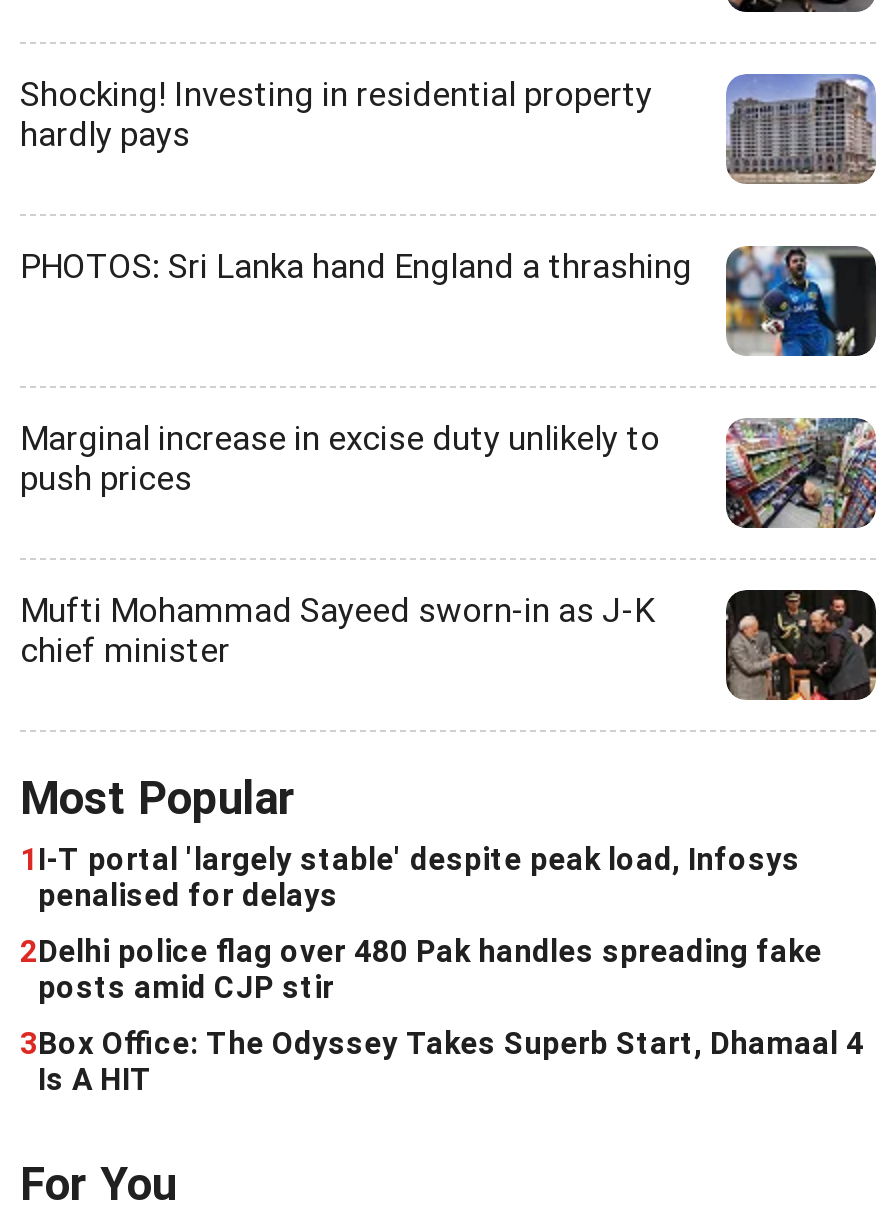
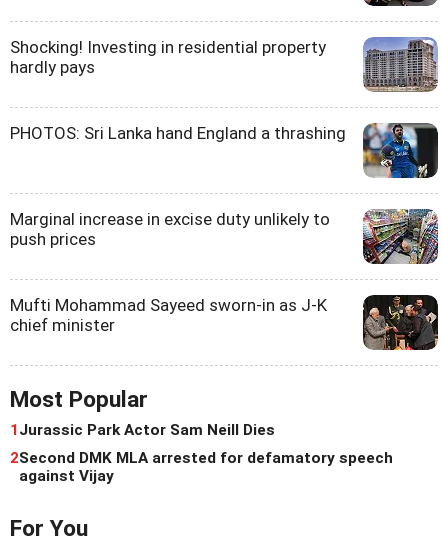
[20,842,864,1098] 1 I-T portal 'largely stable' despite peak load, Infosys | penalised for delays | 2Delhi police flag over 480 Pak handles spreading fake | posts amid CJP stir | 3Box Office: The Odyssey Takes Superb Start, Dhamaal 4 | Is A HIT -> [10,421,393,485] 1 Jurassic Park Actor Sam Neill Dies | 2Second DMK MLA arrested for defamatory speech | against Vijay

